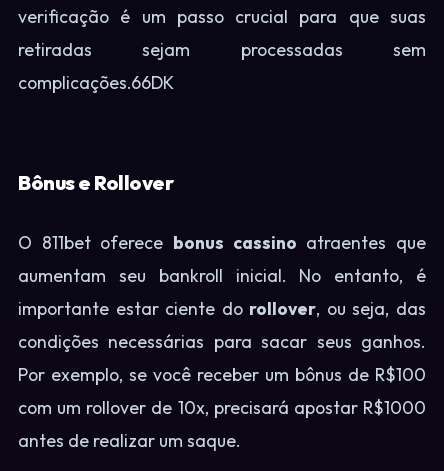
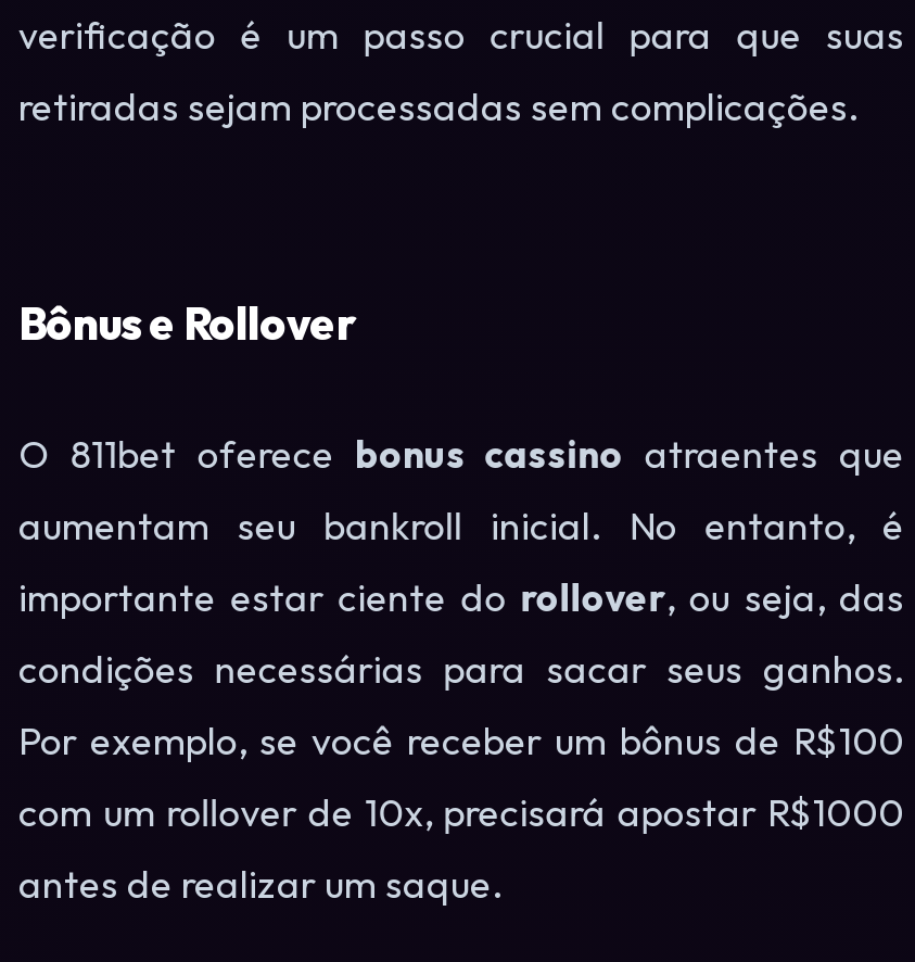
[18,38,426,94] retiradas sejam processadas sem | complicações.66DK -> [18,81,859,131] retiradas sejam processadas sem complicações.

